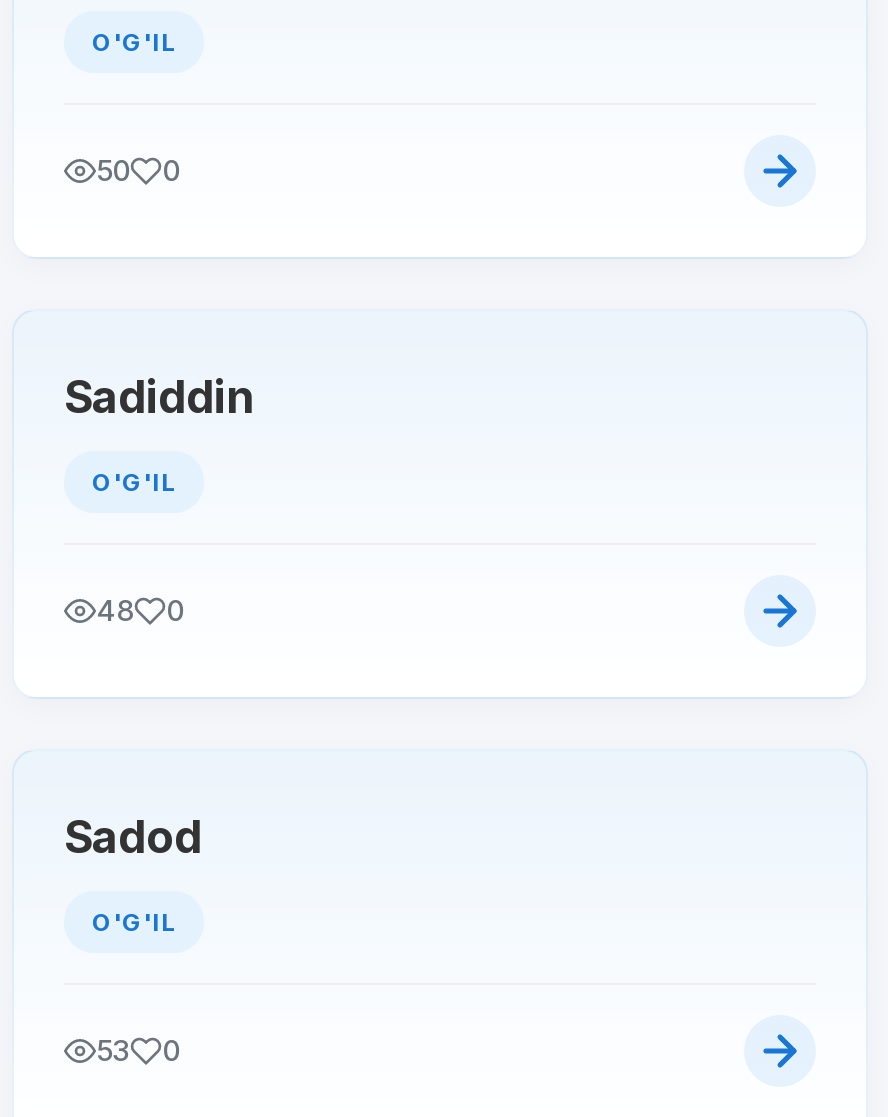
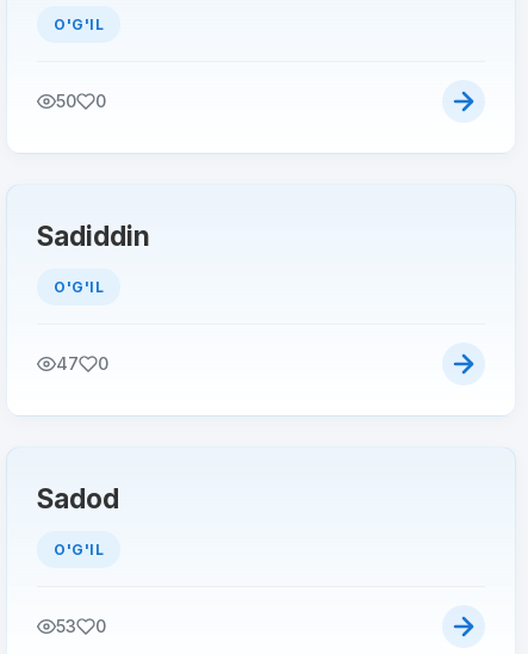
[96,593,184,627] 48 0 -> [56,353,108,374] 47 0

